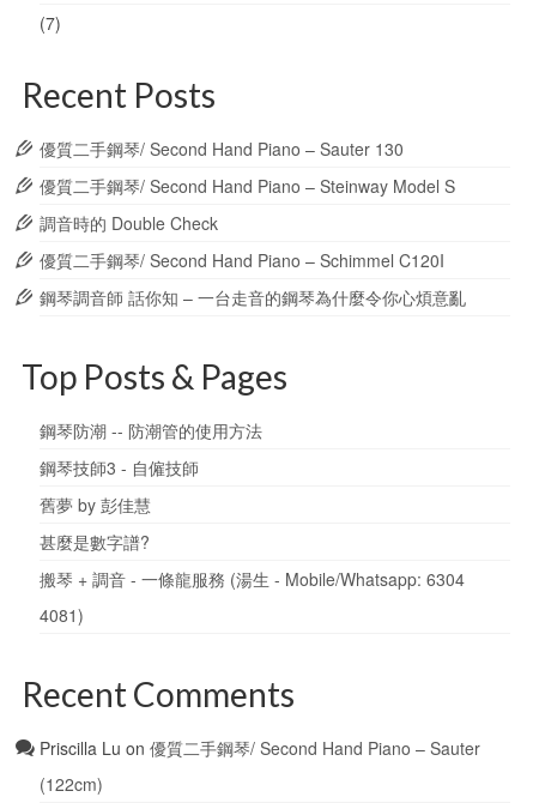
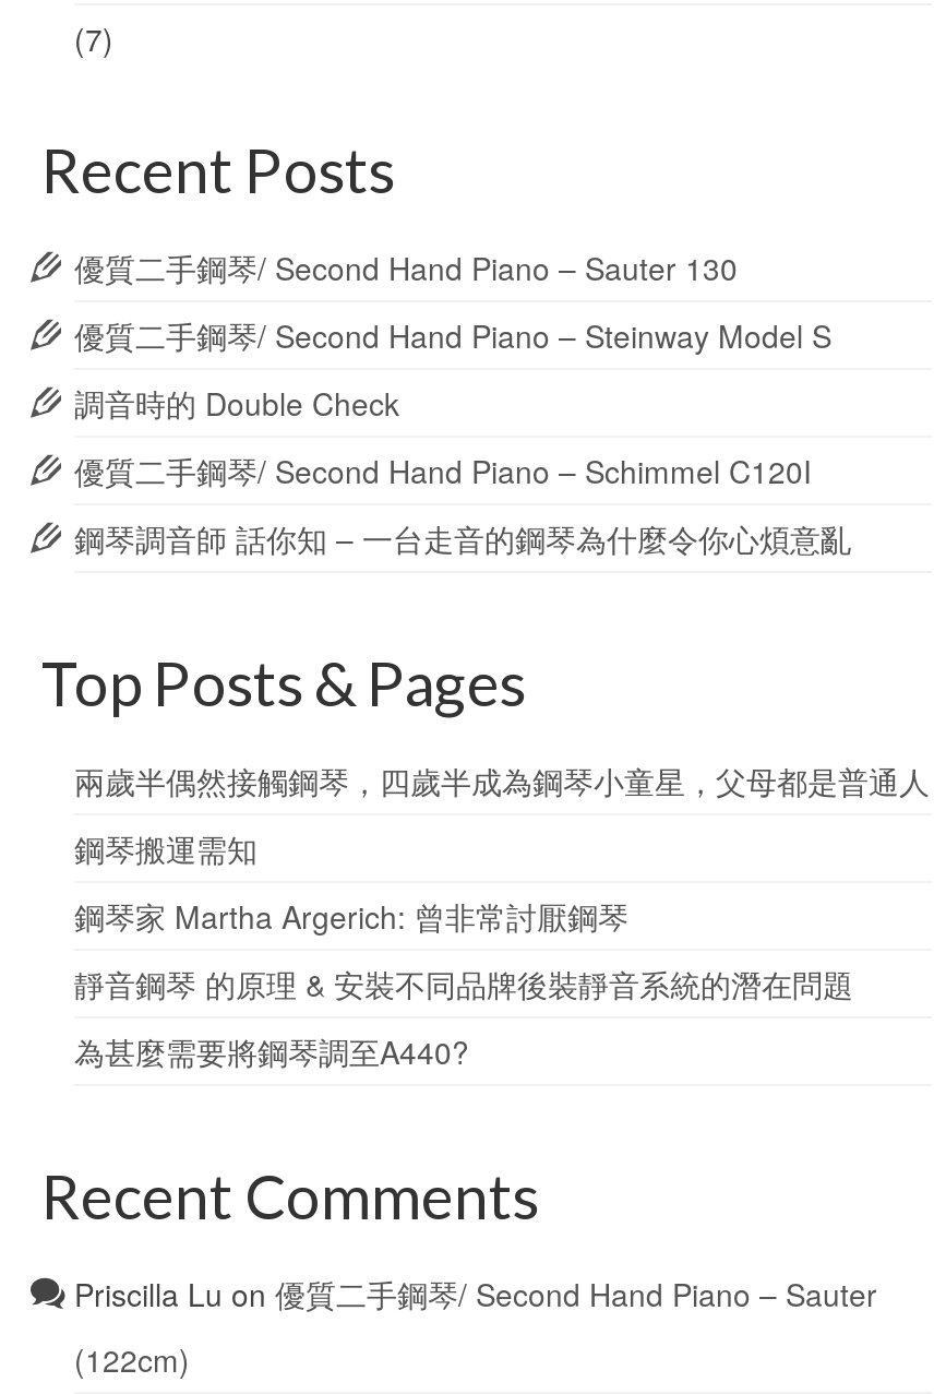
[40,418,465,627] 鋼琴防潮 -- 防潮管的使用方法 | 鋼琴技師3 - 自僱技師 | 舊夢 by 彭佳慧 | 甚麼是數字譜? | 搬琴 + 調音 - 一條龍服務 (湯生 - Mobile/Whatsapp: 6304 | 4081) -> [74,758,930,1073] 兩歲半偶然接觸鋼琴，四歲半成為鋼琴小童星，父母都是普通人 | 鋼琴搬運需知 | 鋼琴家 Martha Argerich: 曾非常討厭鋼琴 | 靜音鋼琴 的原理 & 安裝不同品牌後裝靜音系統的潛在問題 | 為甚麼需要將鋼琴調至A440?

